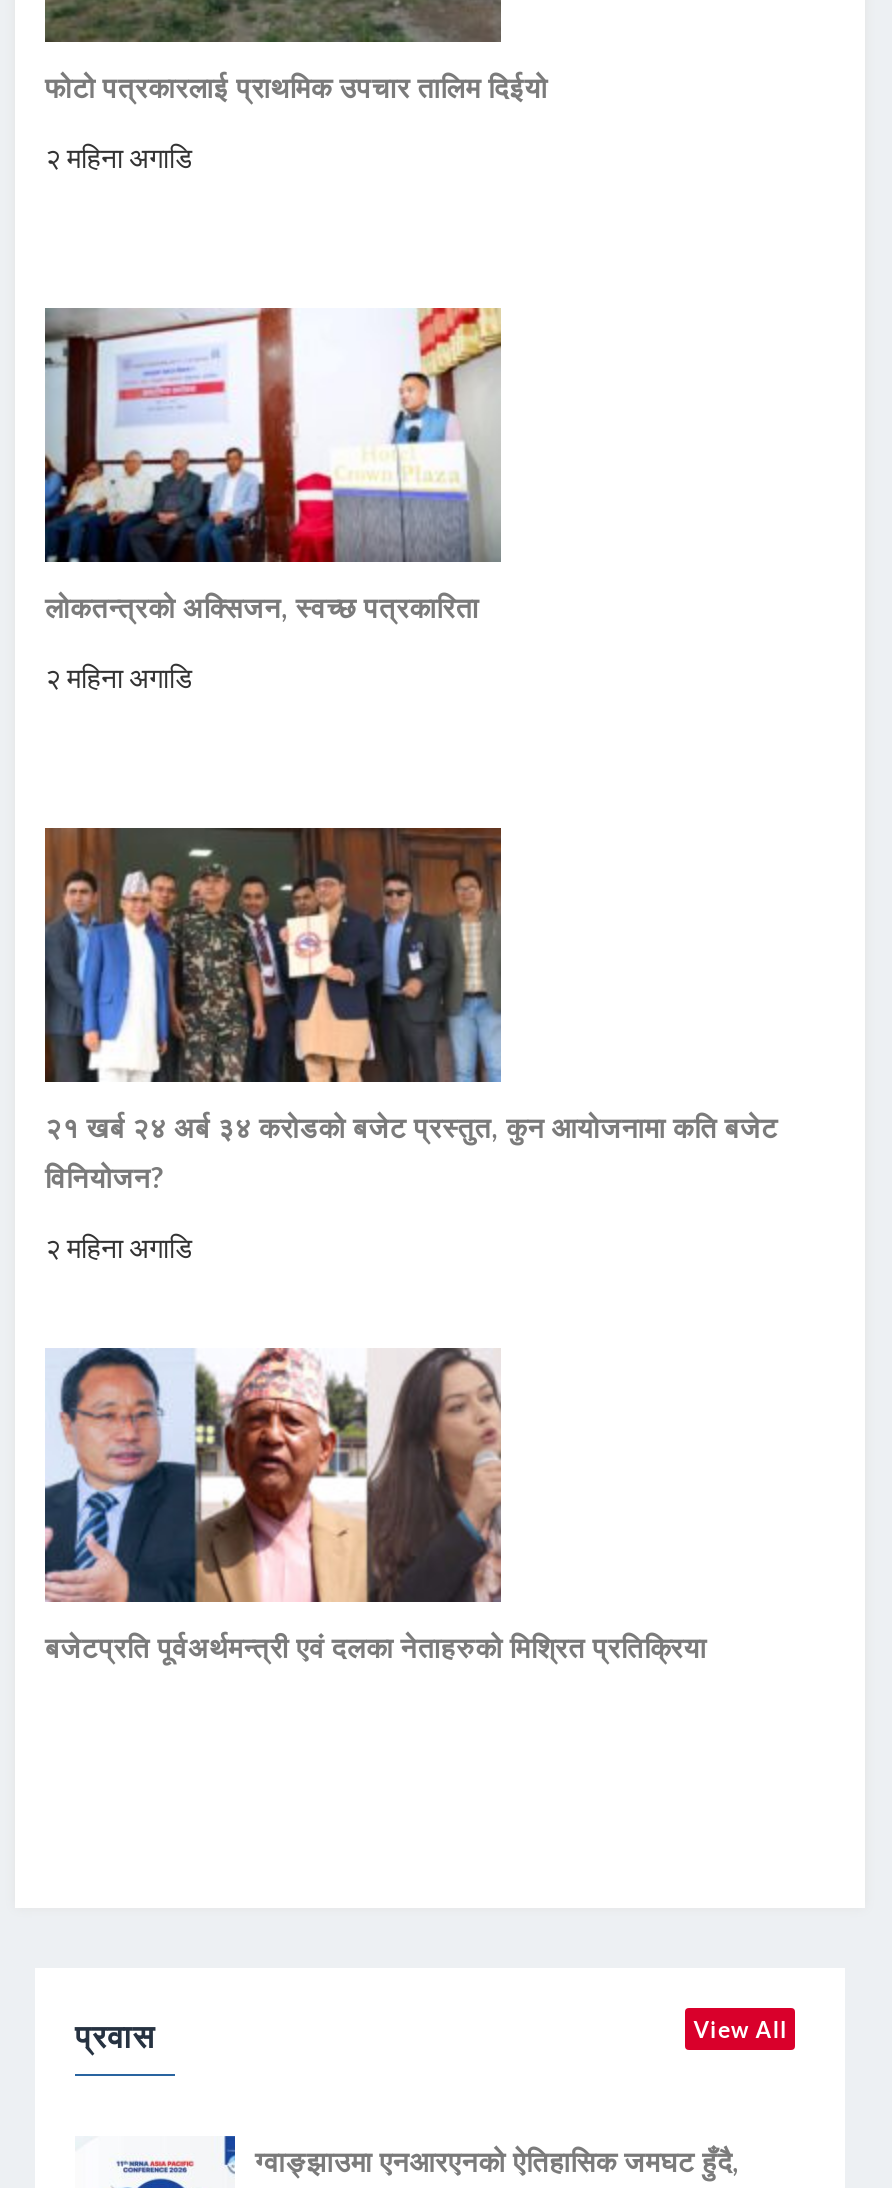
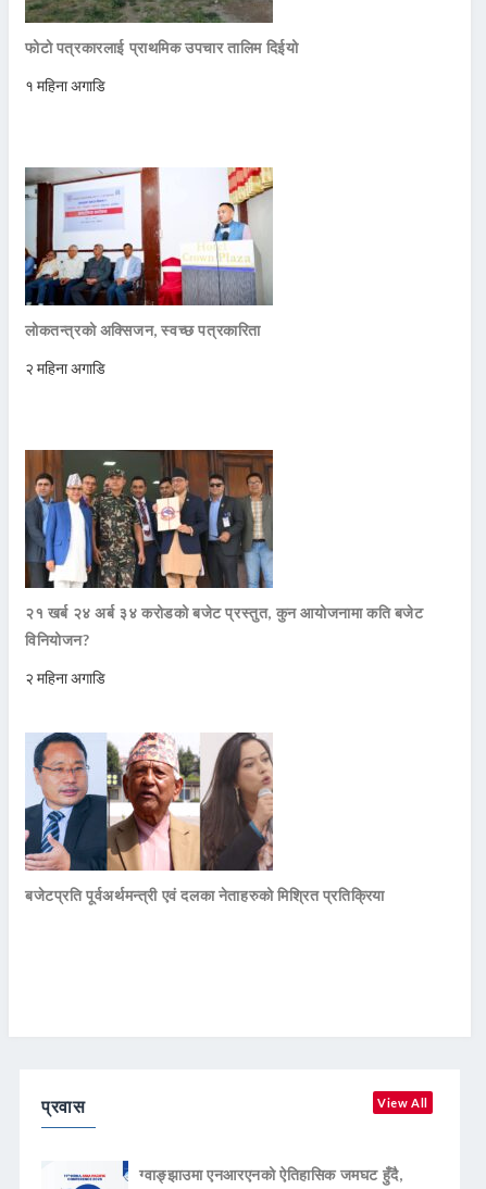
[45,139,193,173] २ महिना अगाडि -> [25,76,105,94] १ महिना अगाडि

